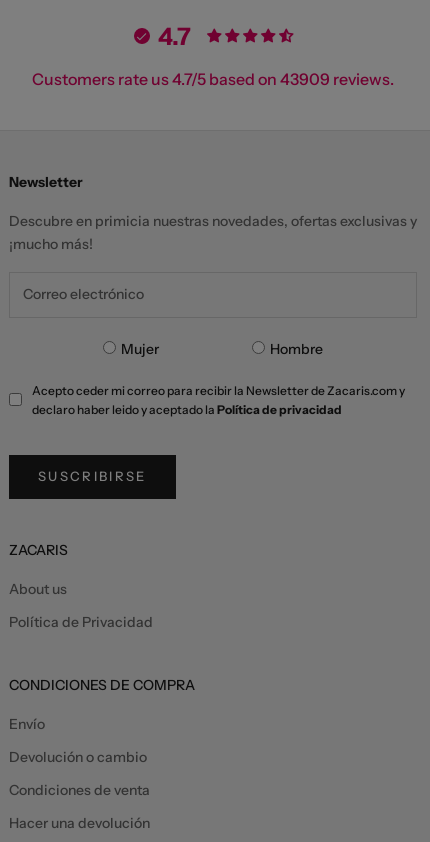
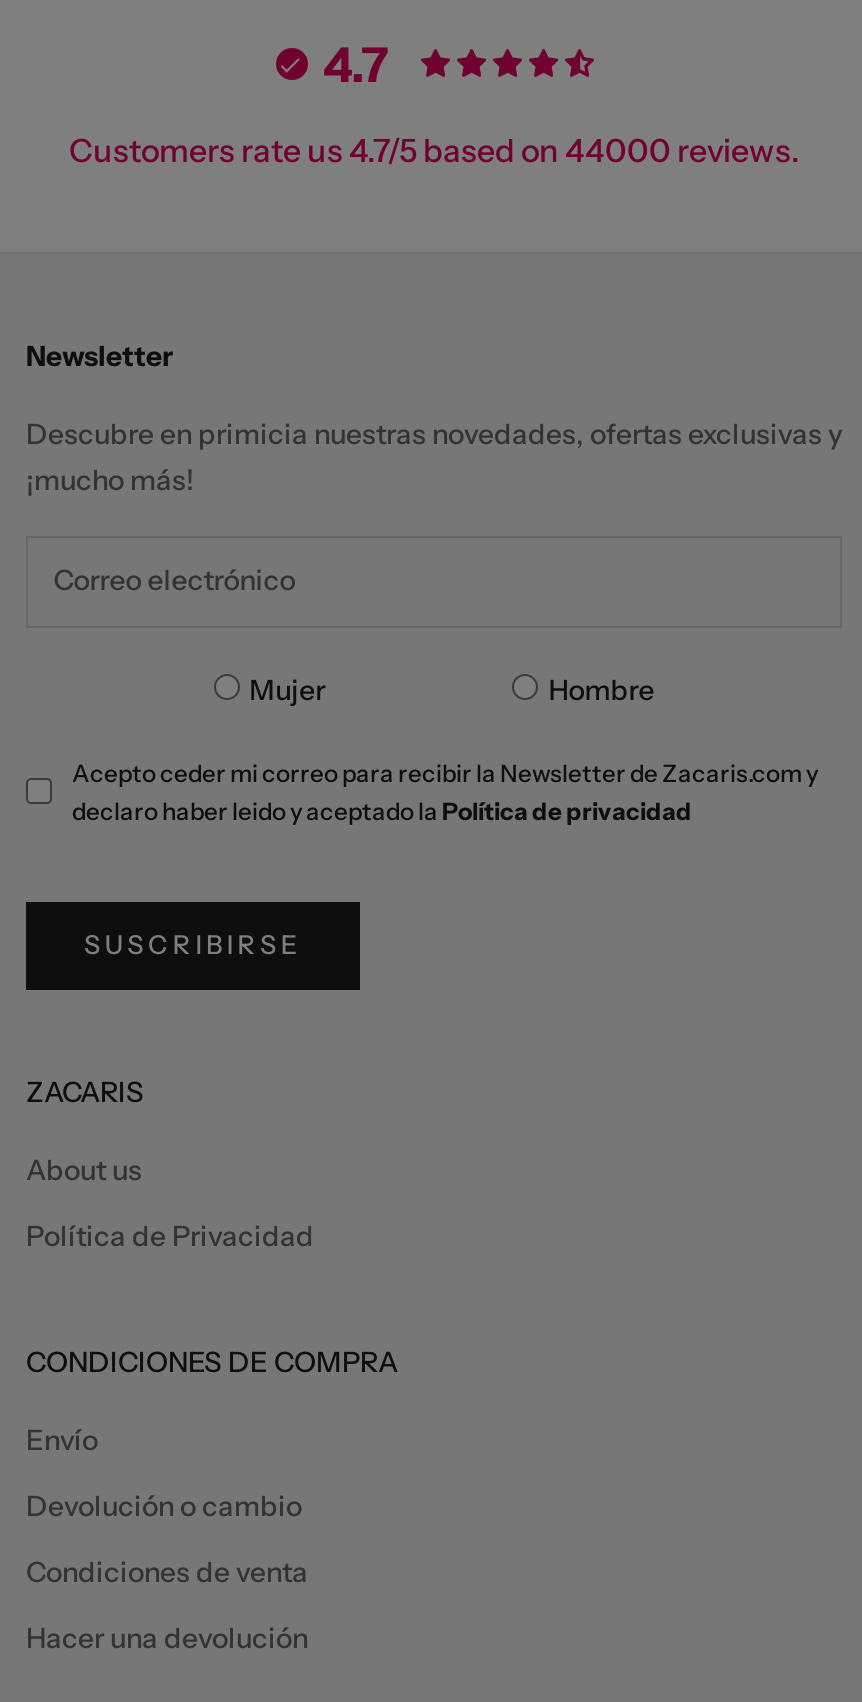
[32,69,394,89] Customers rate us 4.7/5 based on 43909 reviews. -> [69,130,799,170] Customers rate us 4.7/5 based on 44000 reviews.

